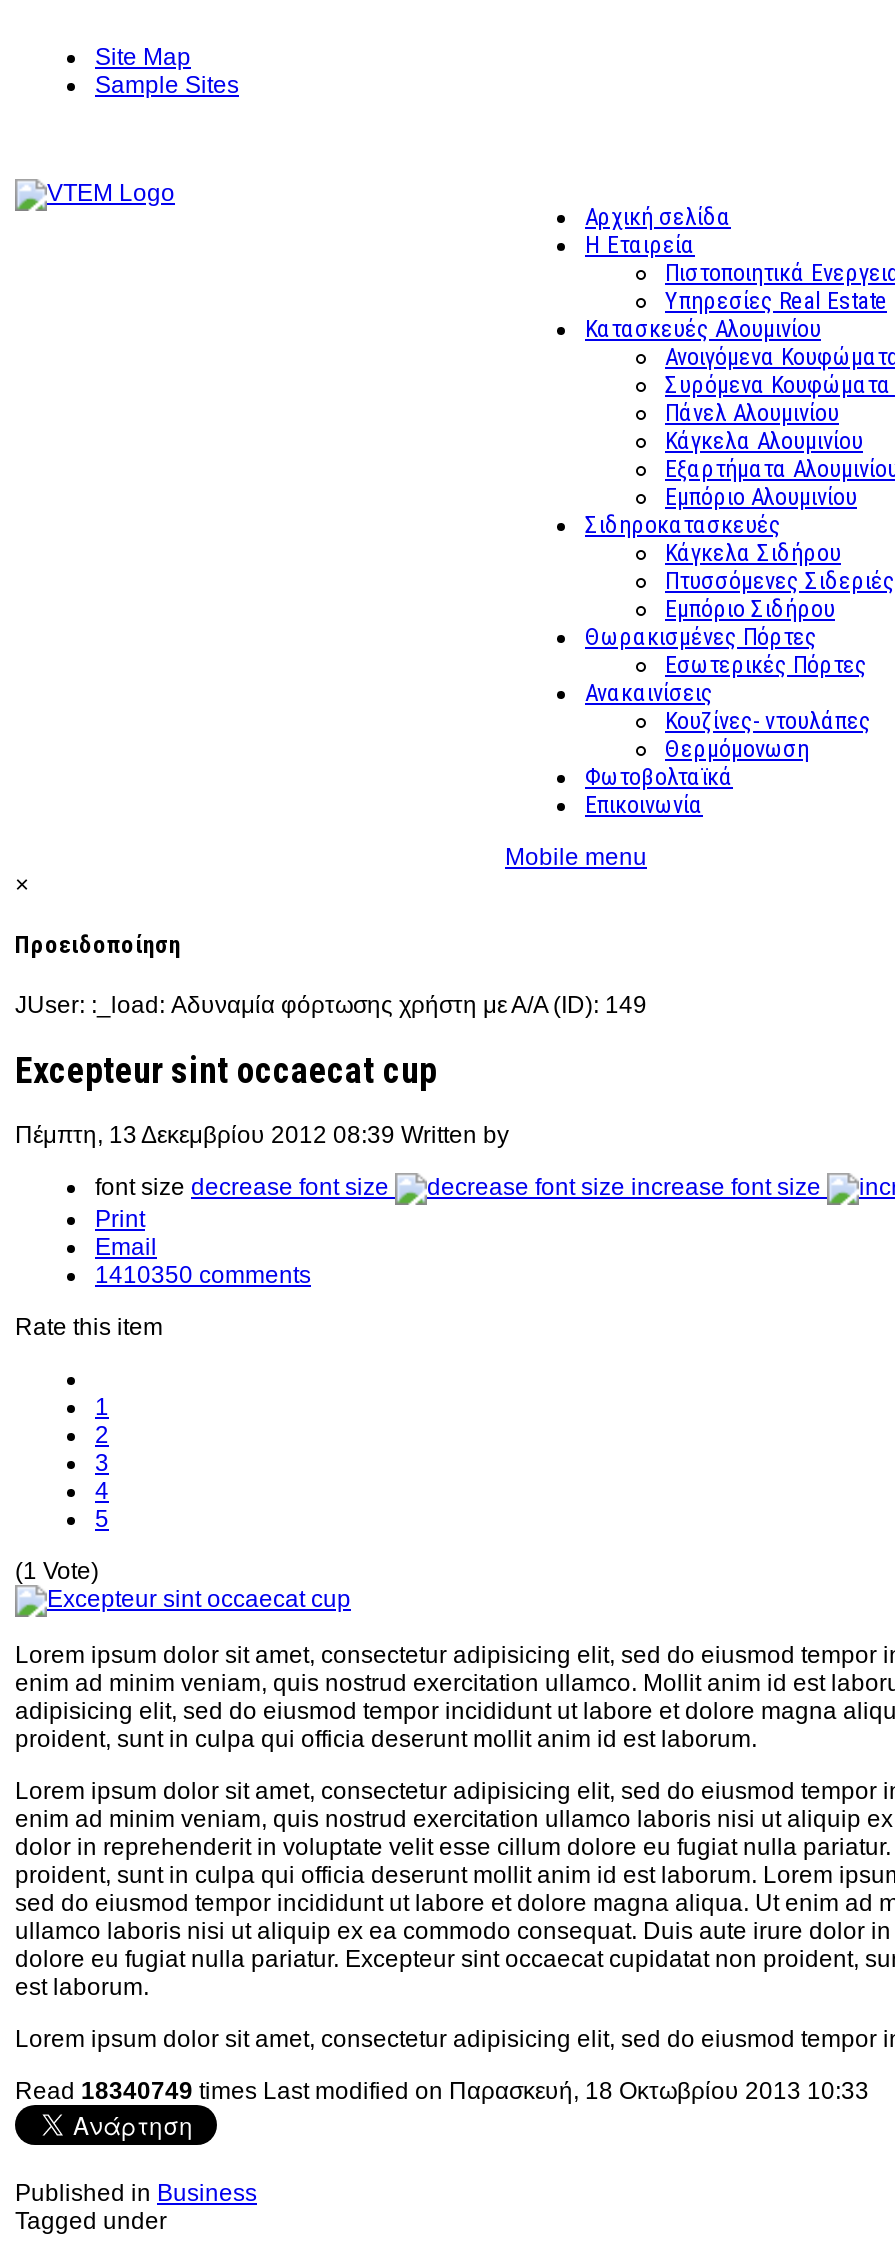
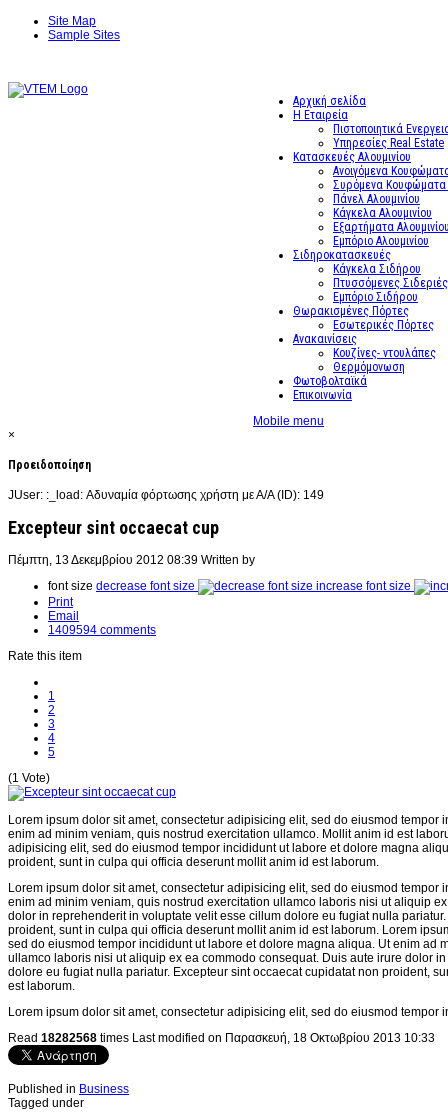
[95,1261,311,1289] 1410350 comments -> [48,623,156,637] 1409594 comments
[15,2077,869,2105] Read 18340749 times Last modified on Παρασκευή, 18 Οκτωβρίου 2013 10:33 -> [8,1031,435,1045] Read 18282568 times Last modified on Παρασκευή, 18 Οκτωβρίου 2013 10:33

